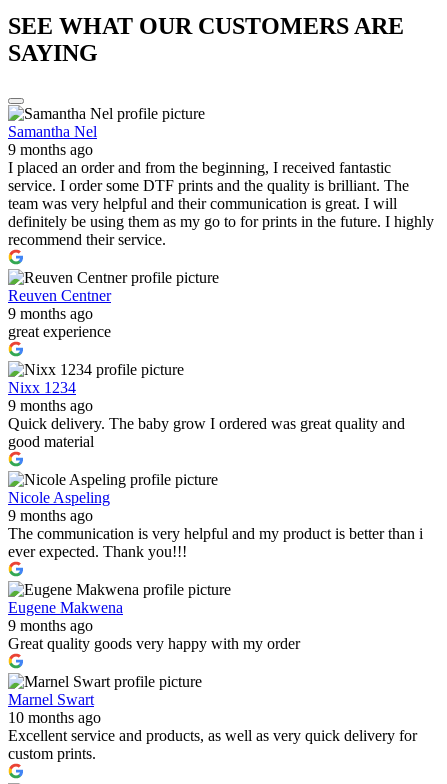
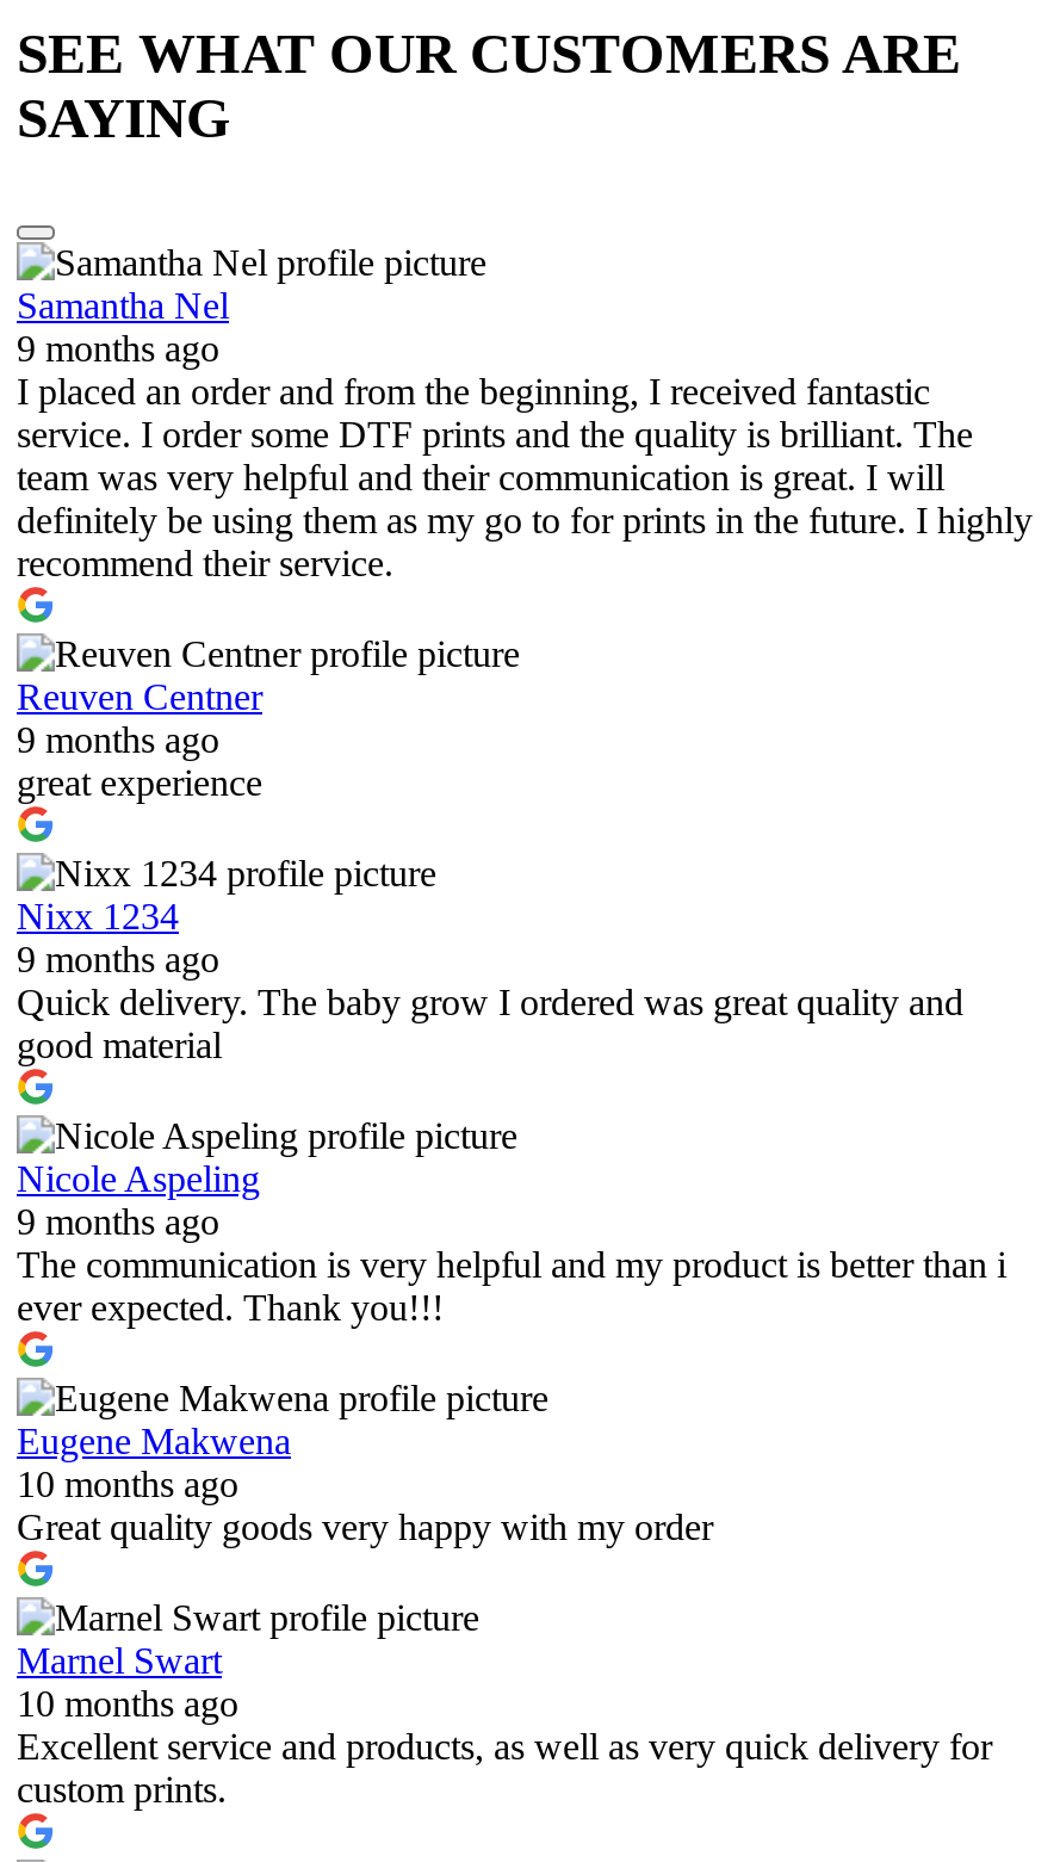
[8,617,93,634] 9 months ago -> [17,1465,238,1505] 10 months ago

